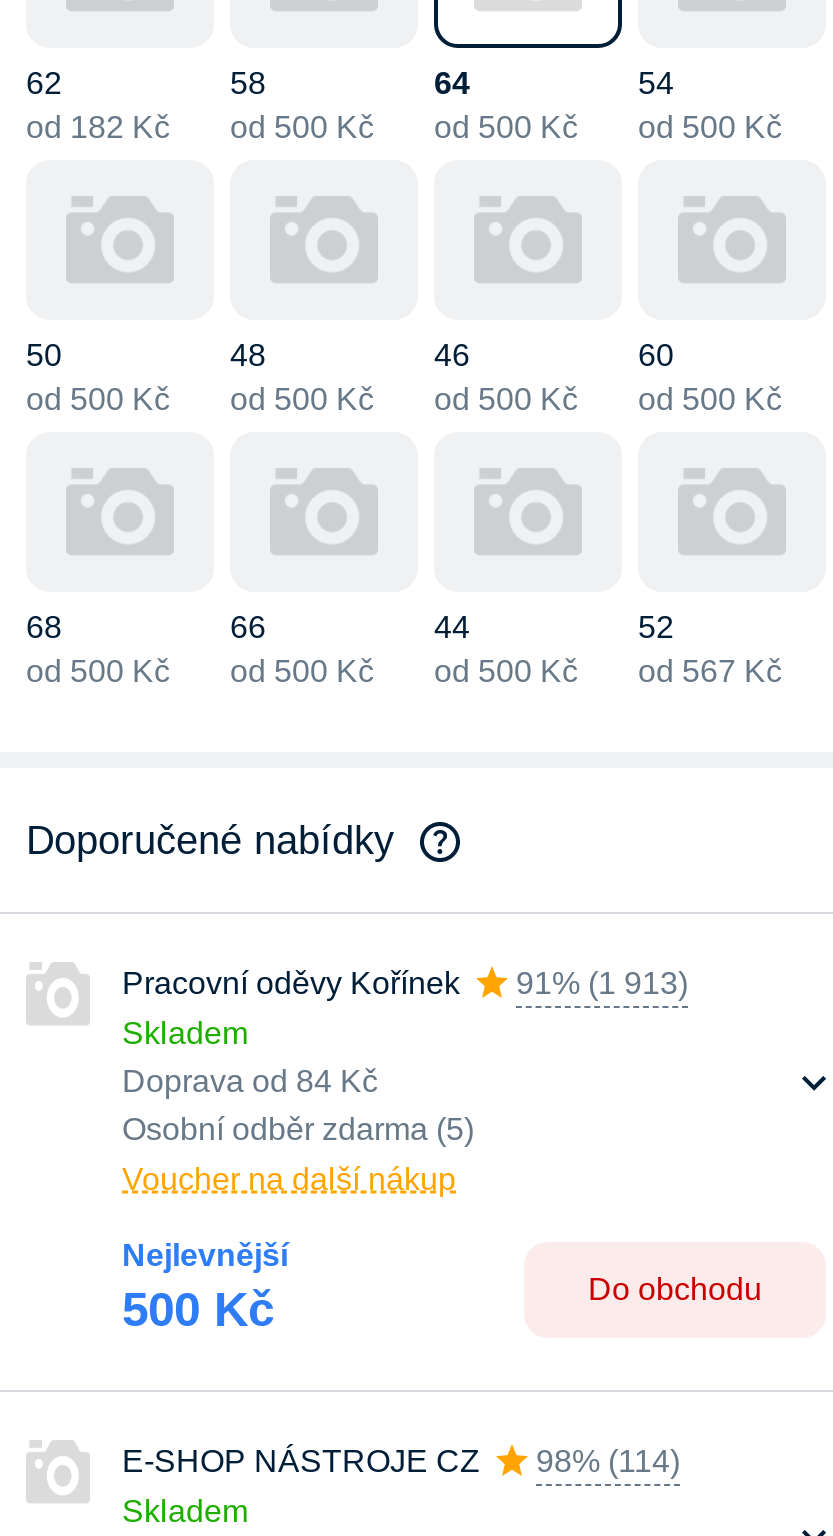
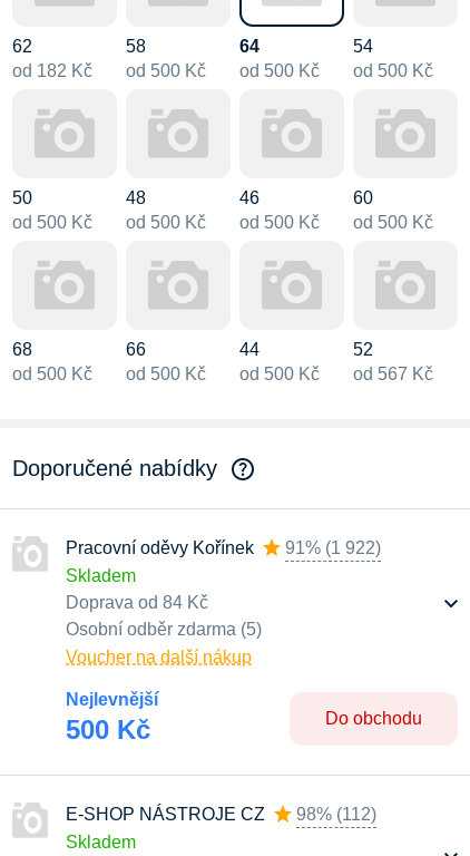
[122,966,688,1000] Pracovní oděvy Kořínek 91% (1 913) -> [66,538,381,557] Pracovní oděvy Kořínek 91% (1 922)
[122,1444,680,1478] E-SHOP NÁSTROJE CZ 98% (114) -> [66,805,376,824] E-SHOP NÁSTROJE CZ 98% (112)

